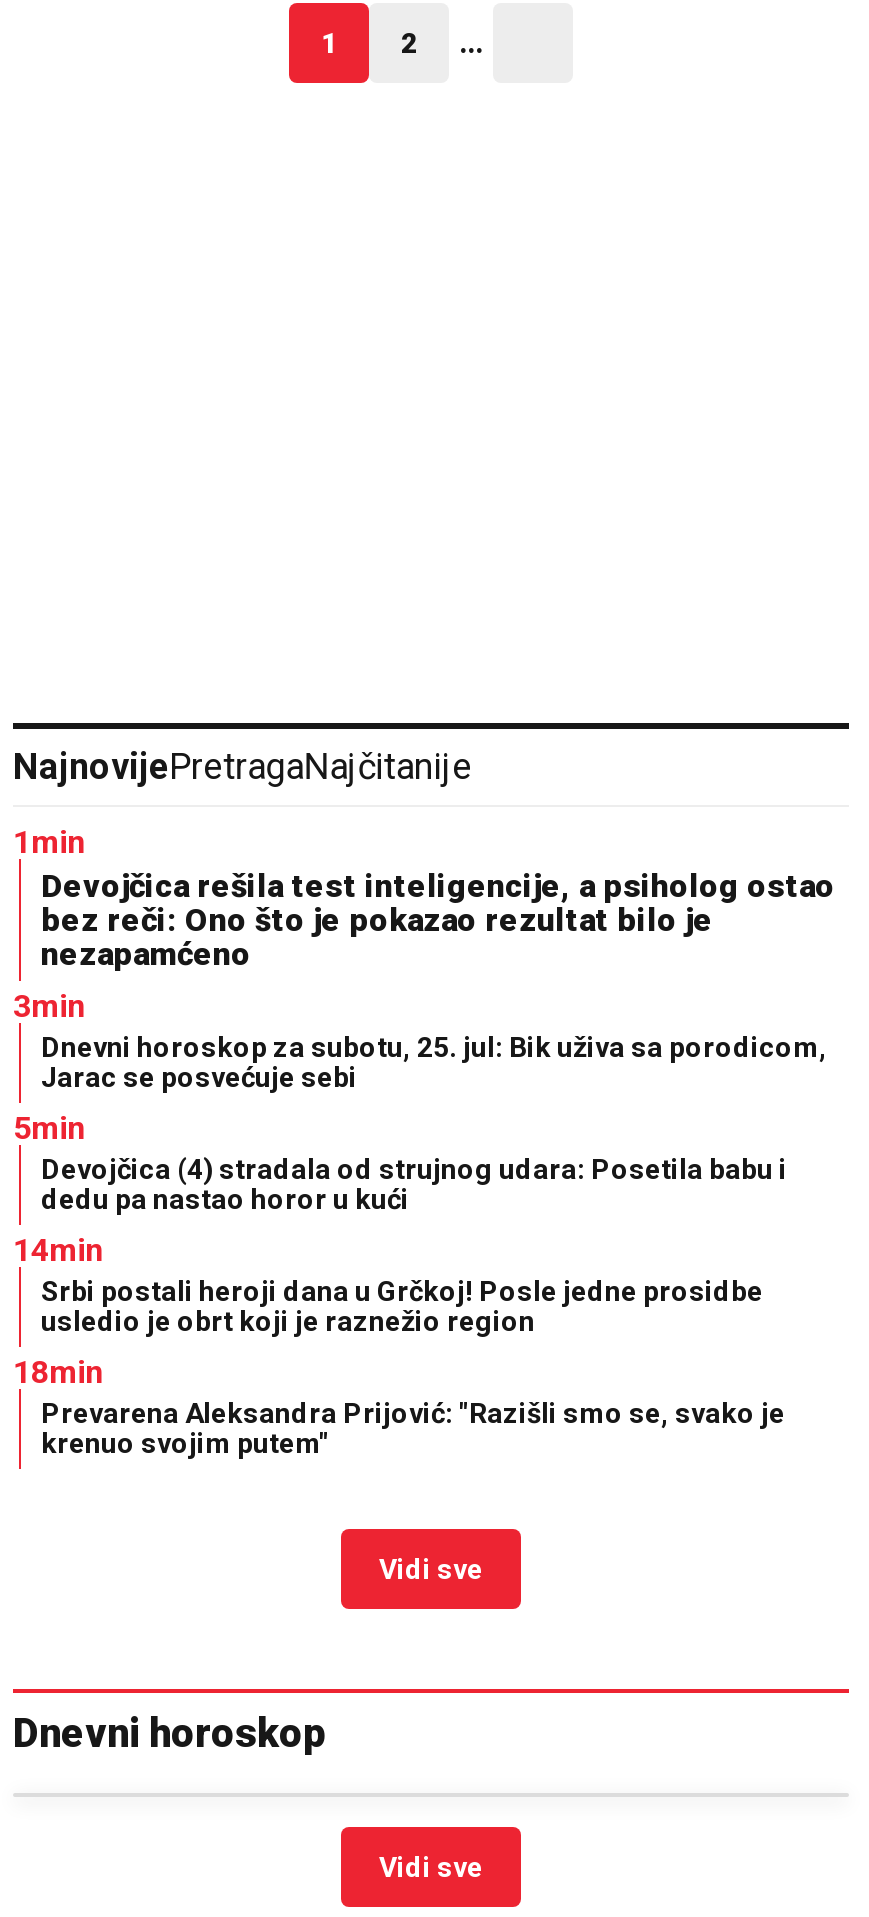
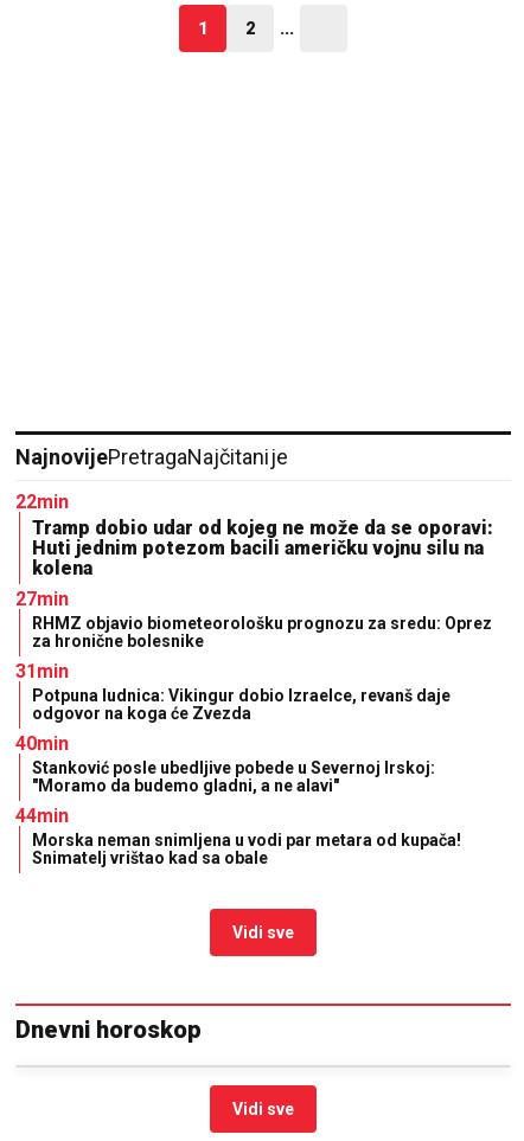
[13,823,835,1459] 1min | Devojčica rešila test inteligencije, a psiholog ostao | bez reči: Ono što je pokazao rezultat bilo je | nezapamćeno | 3min | Dnevni horoskop za subotu, 25. jul: Bik uživa sa porodicom, | Jarac se posvećuje sebi | 5min | Devojčica (4) stradala od strujnog udara: Posetila babu i | dedu pa nastao horor u kući | 14min | Srbi postali heroji dana u Grčkoj! Posle jedne prosidbe | usledio je obrt koji je raznežio region | 18min | Prevarena Aleksandra Prijović: "Razišli smo se, svako je | krenuo svojim putem" -> [15,491,493,867] 22min | Tramp dobio udar od kojeg ne može da se oporavi: | Huti jednim potezom bacili američku vojnu silu na | kolena | 27min | RHMZ objavio biometeorološku prognozu za sredu: Oprez | za hronične bolesnike | 31min | Potpuna ludnica: Vikingur dobio Izraelce, revanš daje | odgovor na koga će Zvezda | 40min | Stanković posle ubedljive pobede u Severnoj Irskoj: | "Moramo da budemo gladni, a ne alavi" | 44min | Morska neman snimljena u vodi par metara od kupača! | Snimatelj vrištao kad sa obale

